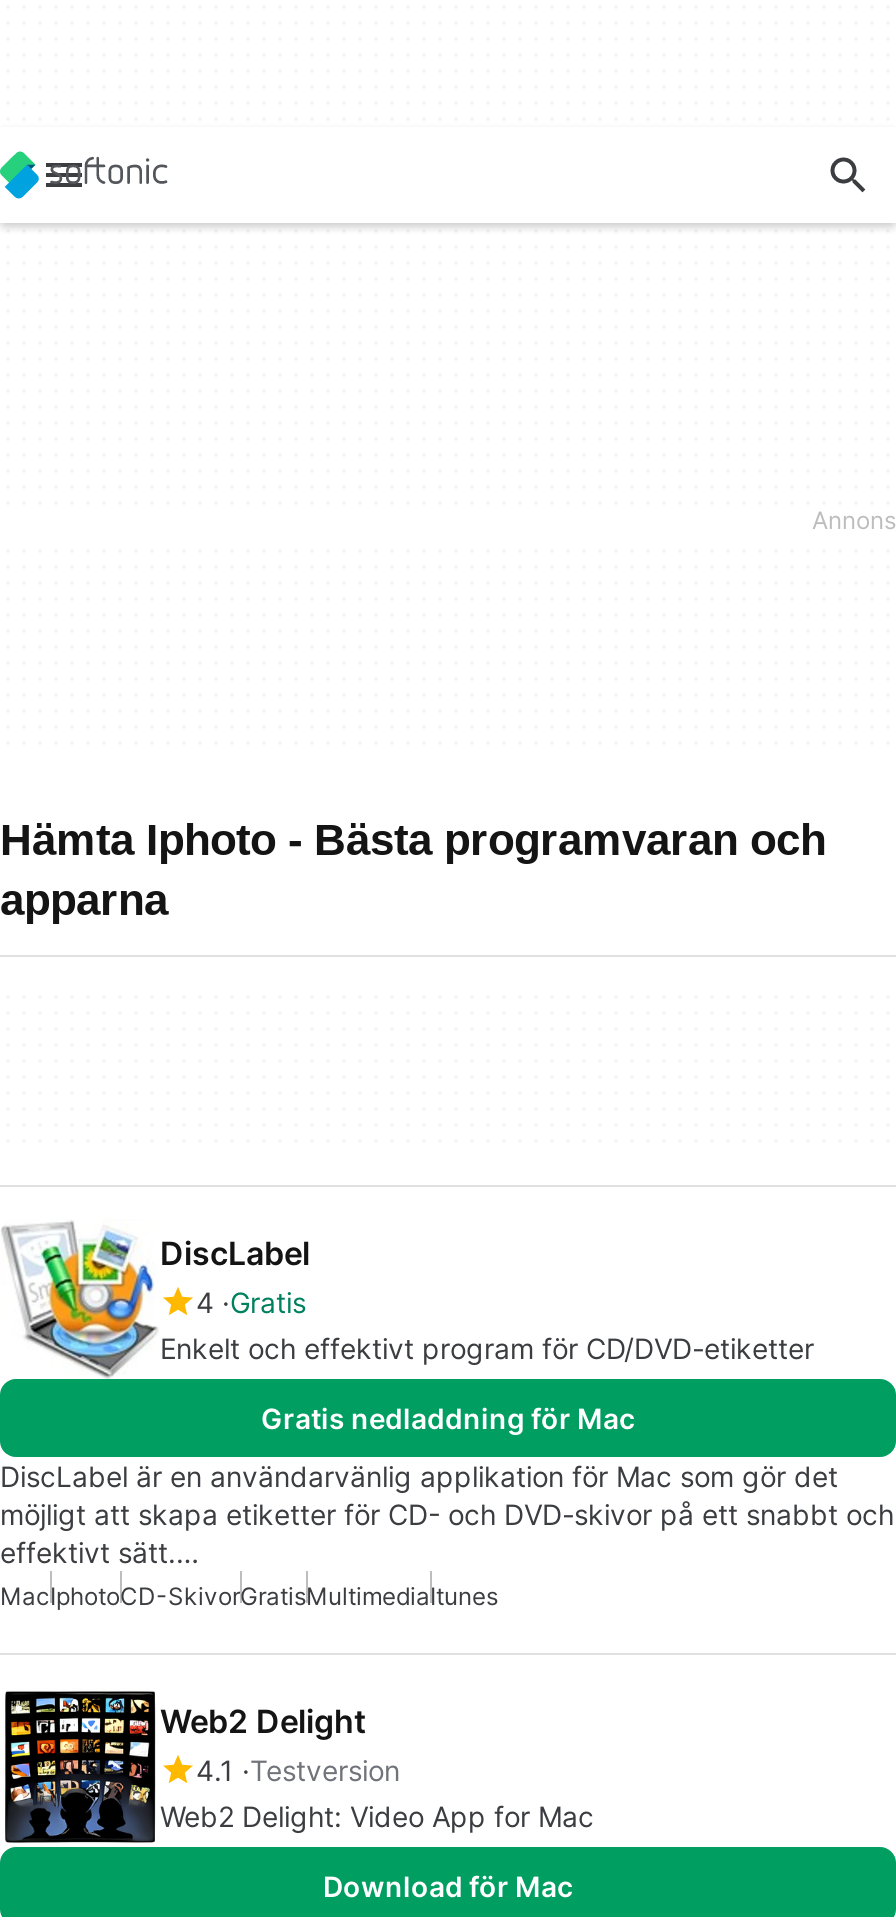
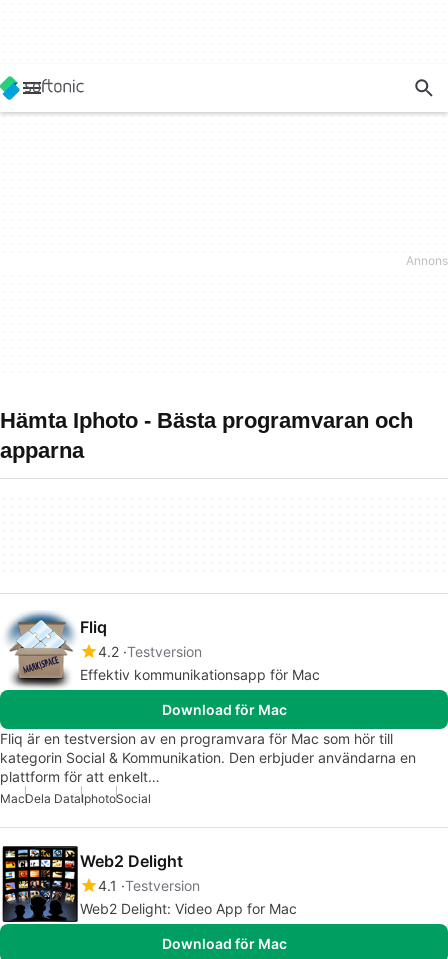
[6,1223,814,1377] [image] | DiscLabel | 4 Gratis | Enkelt och effektivt program för CD/DVD-etiketter -> [3,611,320,689] [image] | Fliq | 4.2 Testversion | Effektiv kommunikationsapp för Mac
[261,1401,635,1435] Gratis nedladdning för Mac -> [161,701,286,718] Download för Mac
[0,1459,894,1611] DiscLabel är en användarvänlig applikation för Mac som gör det | möjligt att skapa etiketter för CD- och DVD-skivor på ett snabbt och | effektivt sätt.… | MacIphotoCD-SkivorGratisMultimediaItunes -> [0,730,416,806] Fliq är en testversion av en programvara för Mac som hör till | kategorin Social & Kommunikation. Den erbjuder användarna en | plattform för att enkelt… | MacDela DataIphotoSocial

